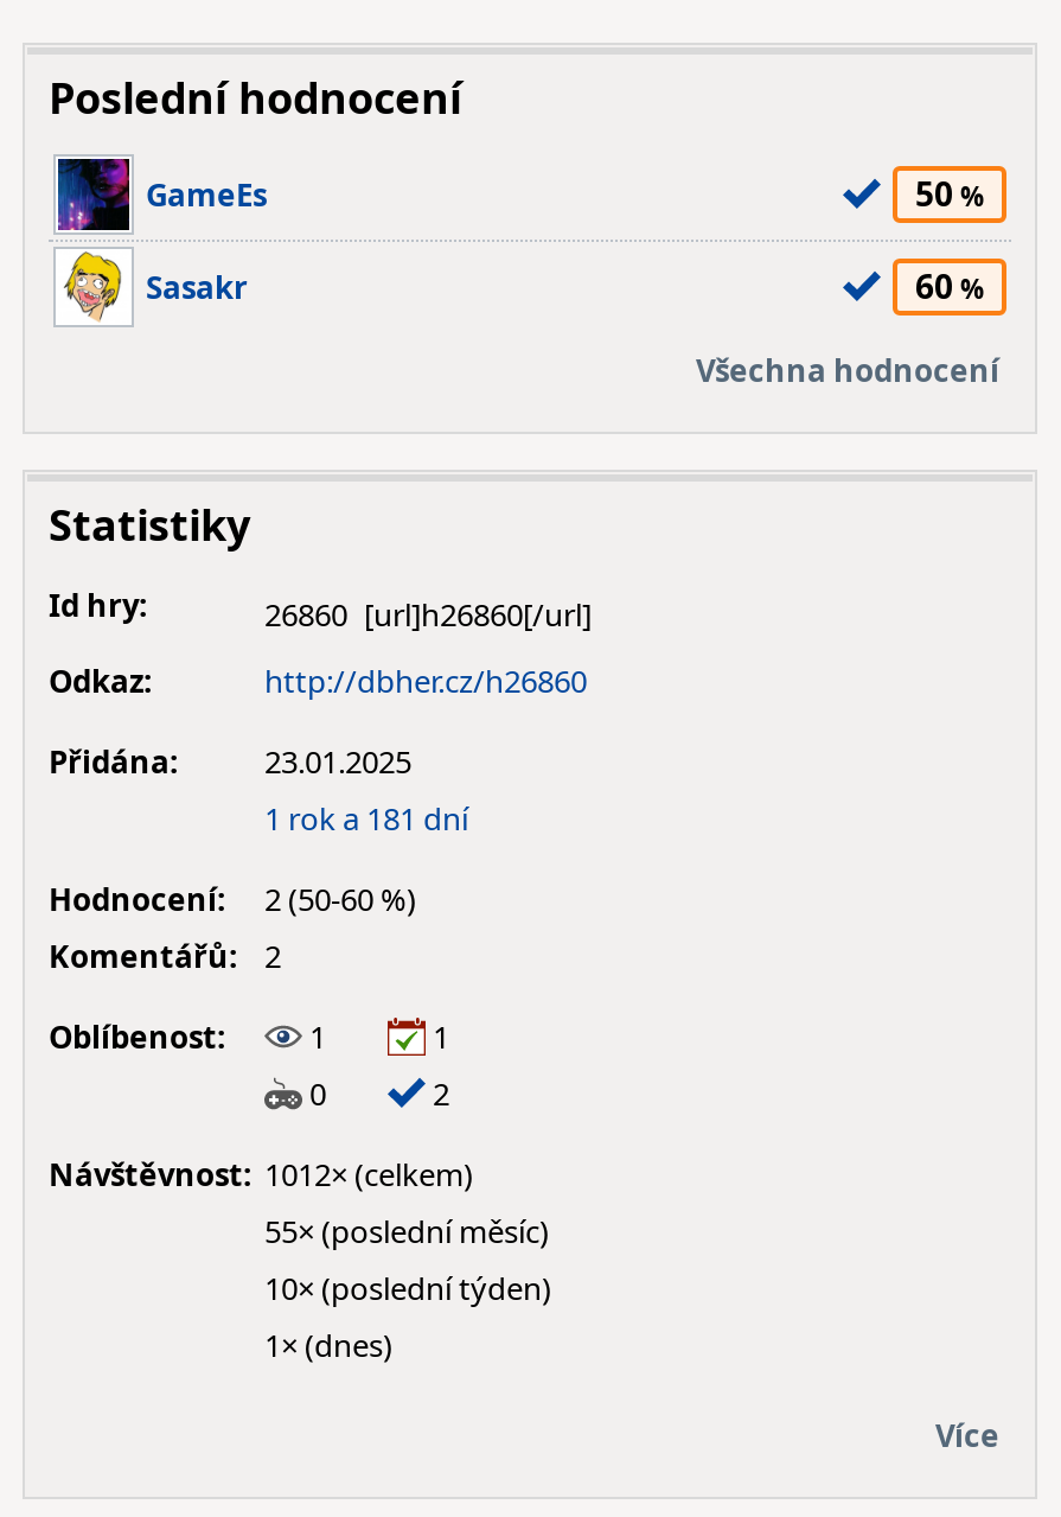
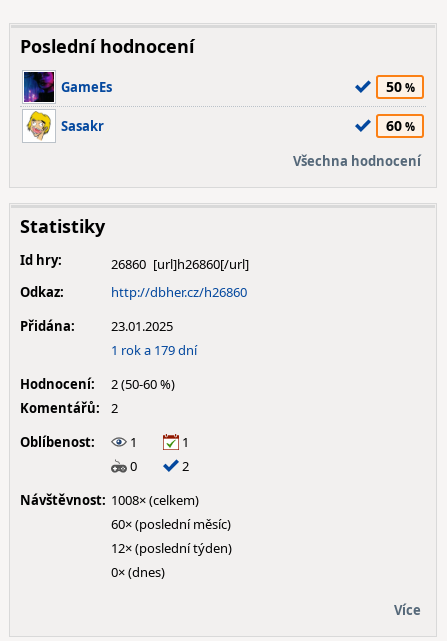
[264,797,468,840] 1 rok a 181 dní -> [111,341,197,359] 1 rok a 179 dní
[49,1153,473,1196] Návštěvnost: 1012× (celkem) -> [20,491,199,509] Návštěvnost: 1008× (celkem)
[264,1210,549,1253] 55× (poslední měsíc) -> [111,515,231,533] 60× (poslední měsíc)
[264,1267,551,1309] 10× (poslední týden) -> [111,539,232,557] 12× (poslední týden)
[264,1324,392,1366] 1× (dnes) -> [111,563,165,581] 0× (dnes)

